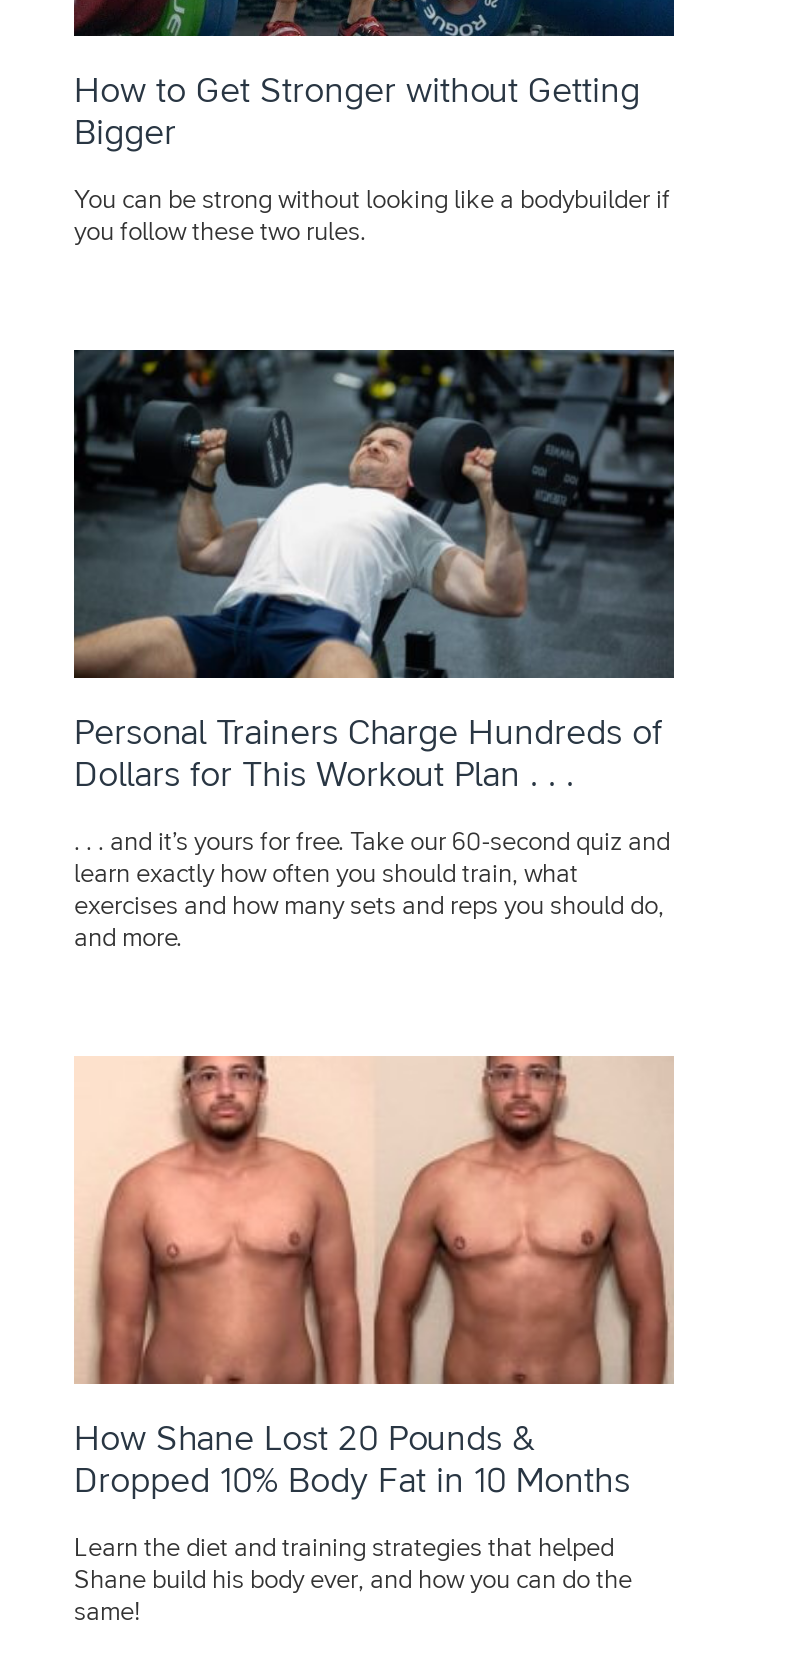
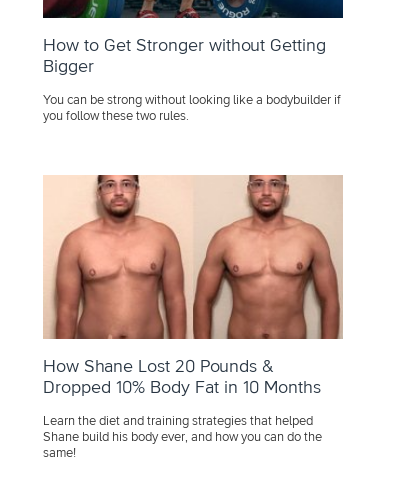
[74,348,674,952] [image] | Personal Trainers Charge Hundreds of | Dollars for This Workout Plan . . . | . . . and it’s yours for free. Take our 60-second quiz and | learn exactly how often you should train, what | exercises and how many sets and reps you should do, | and more. -> none

